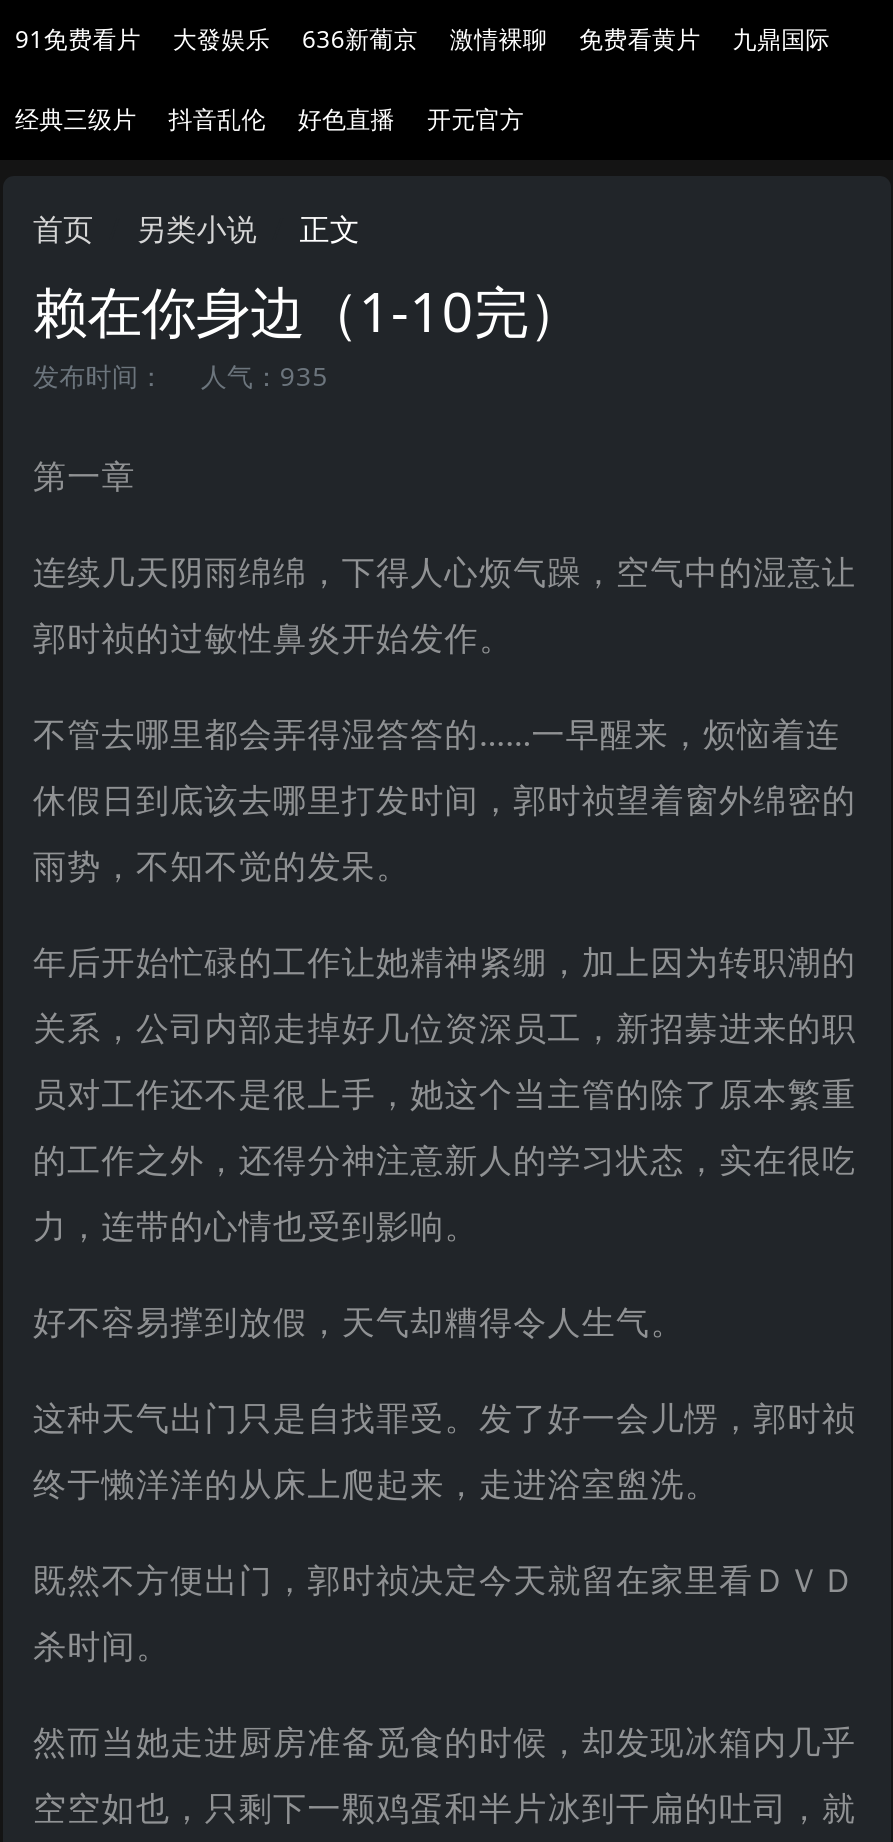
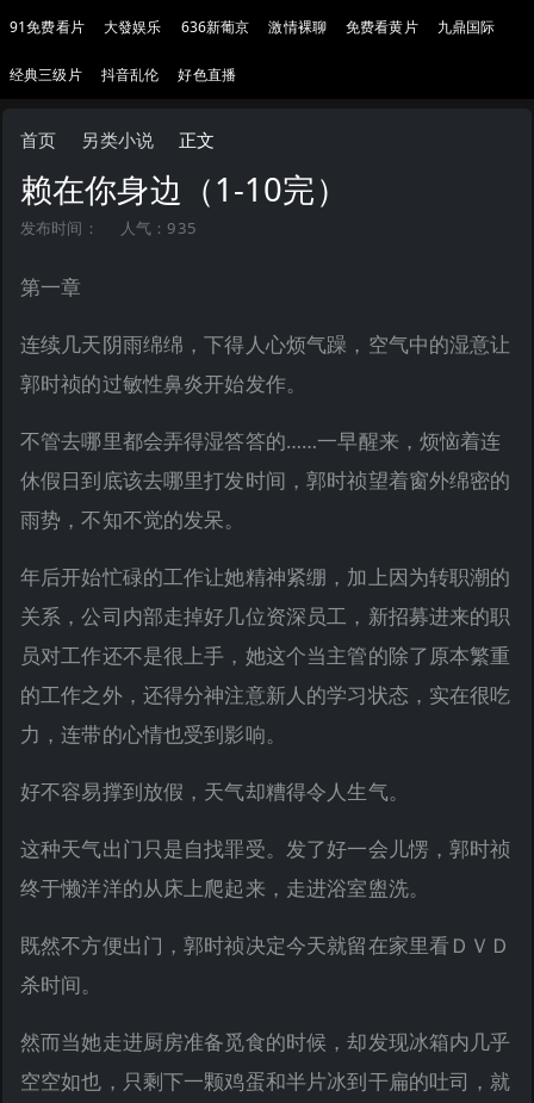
[427,102,524,136] 开元官方 -> none

